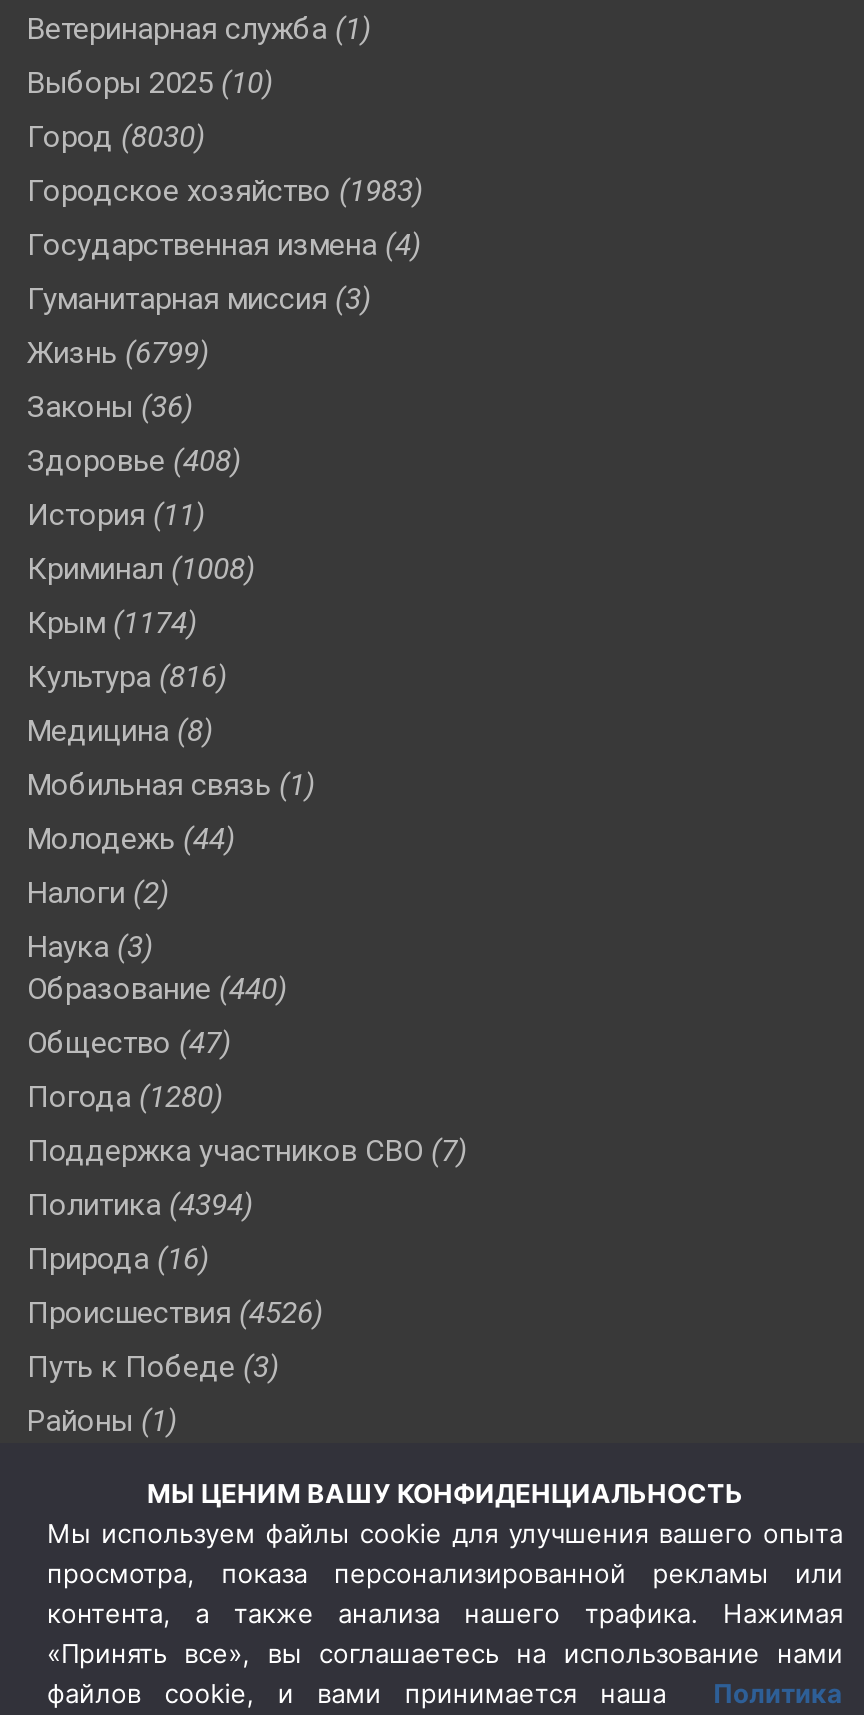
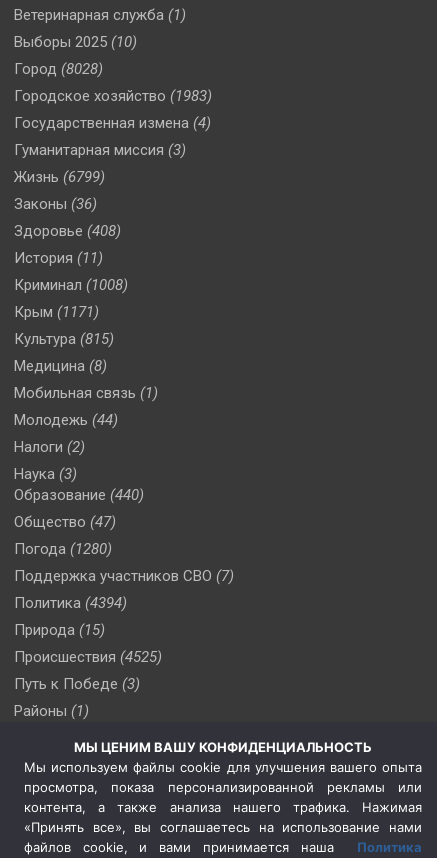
[27,119,205,155] Город (8030) -> [14,60,103,78] Город (8028)
[27,605,197,641] Крым (1174) -> [14,303,99,321] Крым (1171)
[27,659,227,695] Культура (816) -> [14,330,114,348] Культура (815)
[27,1241,209,1277] Природа (16) -> [14,621,105,639] Природа (15)
[27,1295,323,1331] Происшествия (4526) -> [14,648,162,666] Происшествия (4525)

